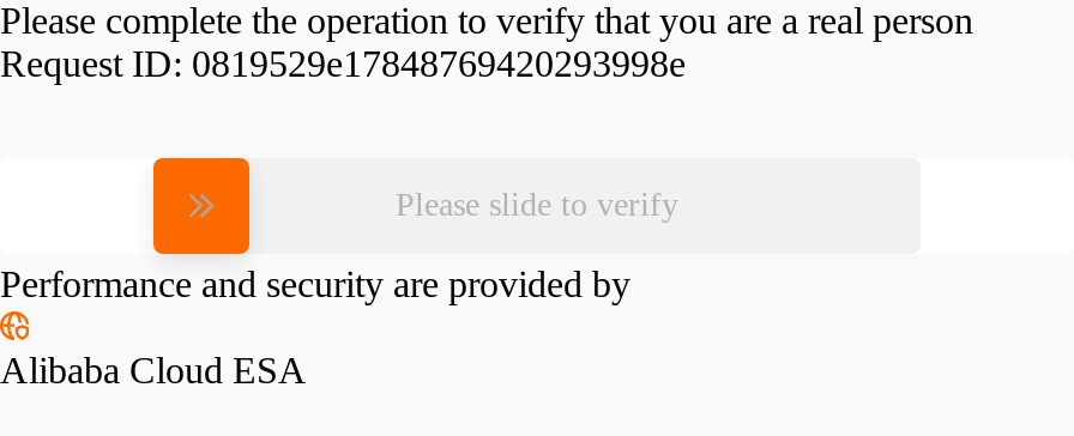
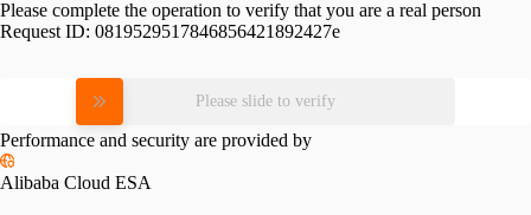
[0,43,686,84] Request ID: 0819529e17848769420293998e -> [0,21,340,41] Request ID: 0819529517846856421892427e

